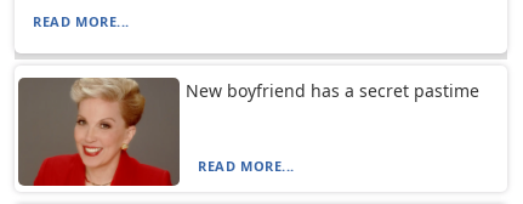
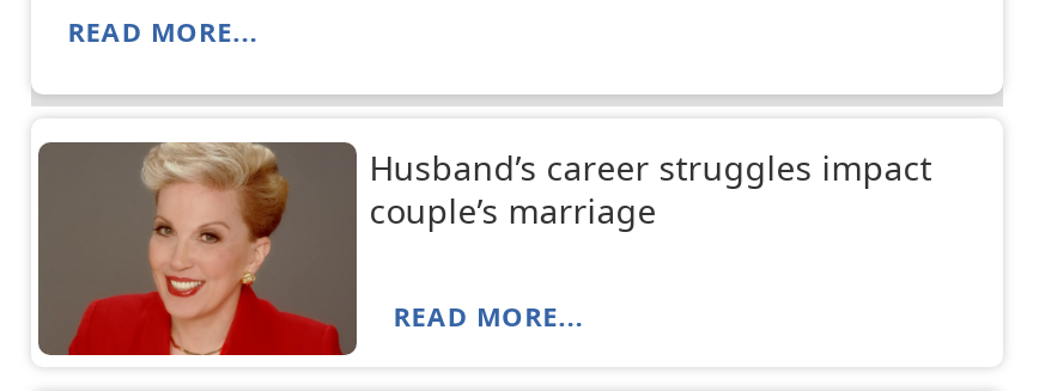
[186,79,480,102] New boyfriend has a secret pastime -> [369,144,932,232] Husband’s career struggles impact | couple’s marriage

